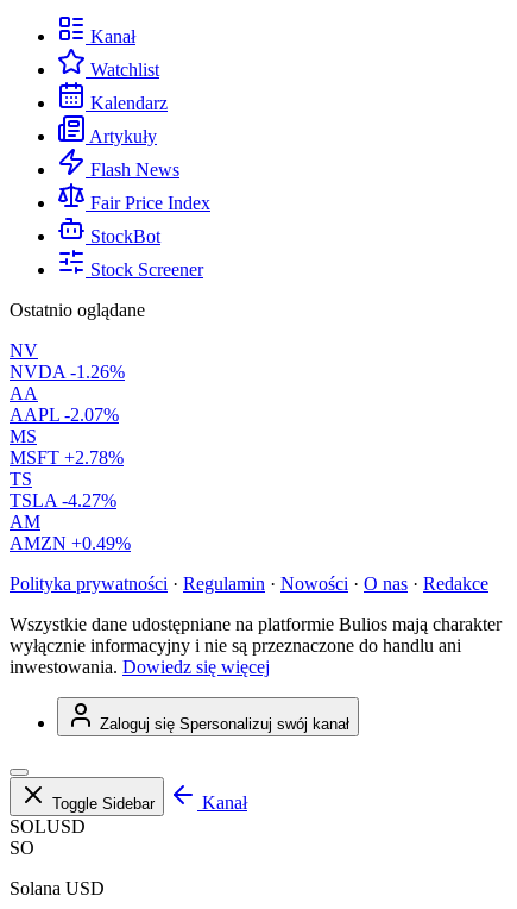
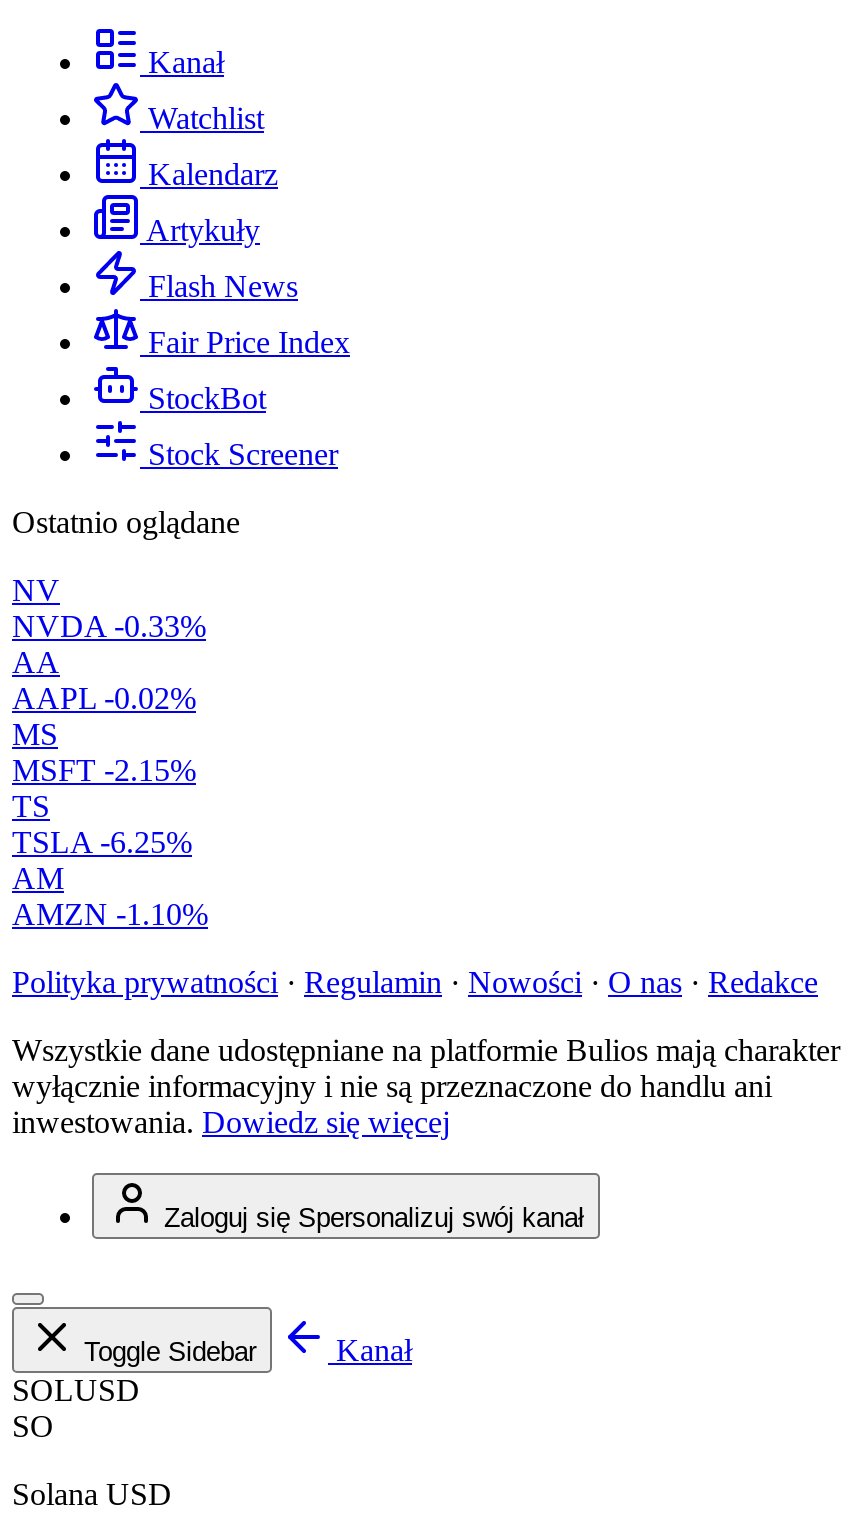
[10,362,125,382] NVDA -1.26% -> [12,609,206,643] NVDA -0.33%
[10,405,119,425] AAPL -2.07% -> [12,681,196,715] AAPL -0.02%
[10,447,124,468] MSFT +2.78% -> [12,753,196,787] MSFT -2.15%
[10,490,116,511] TSLA -4.27% -> [12,825,192,859] TSLA -6.25%
[10,533,131,553] AMZN +0.49% -> [12,897,208,931] AMZN -1.10%

